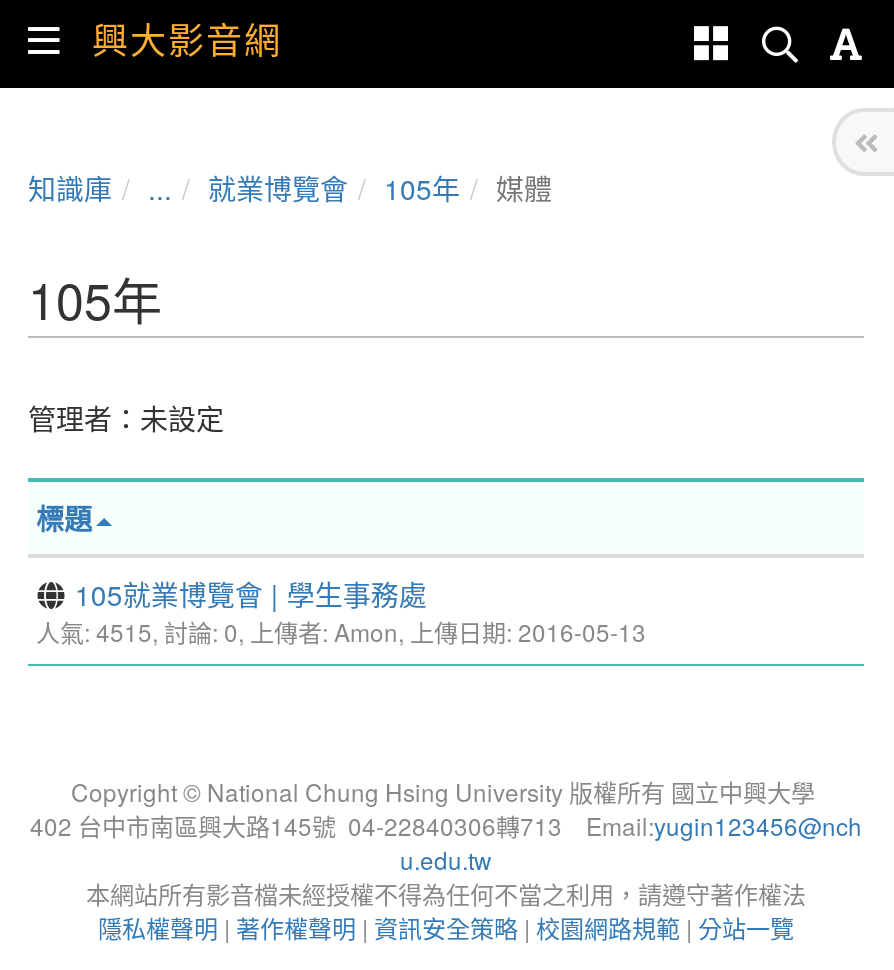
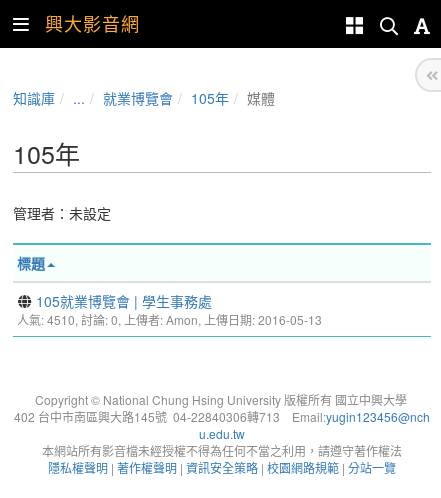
[36,614,646,648] 人氣: 4515, 討論: 0, 上傳者: Amon, 上傳日期: 2016-05-13 -> [17,311,322,328] 人氣: 4510, 討論: 0, 上傳者: Amon, 上傳日期: 2016-05-13

